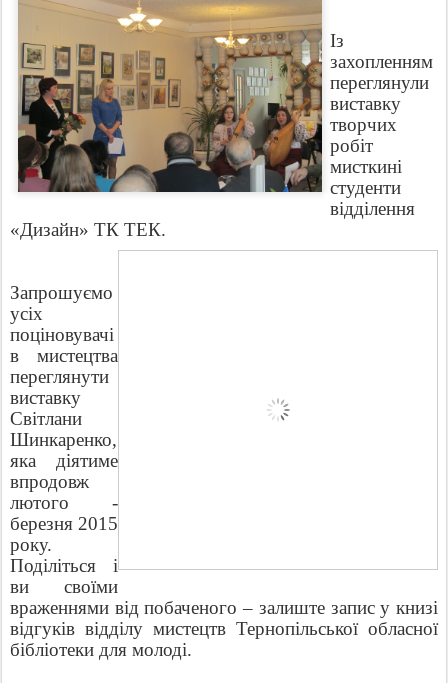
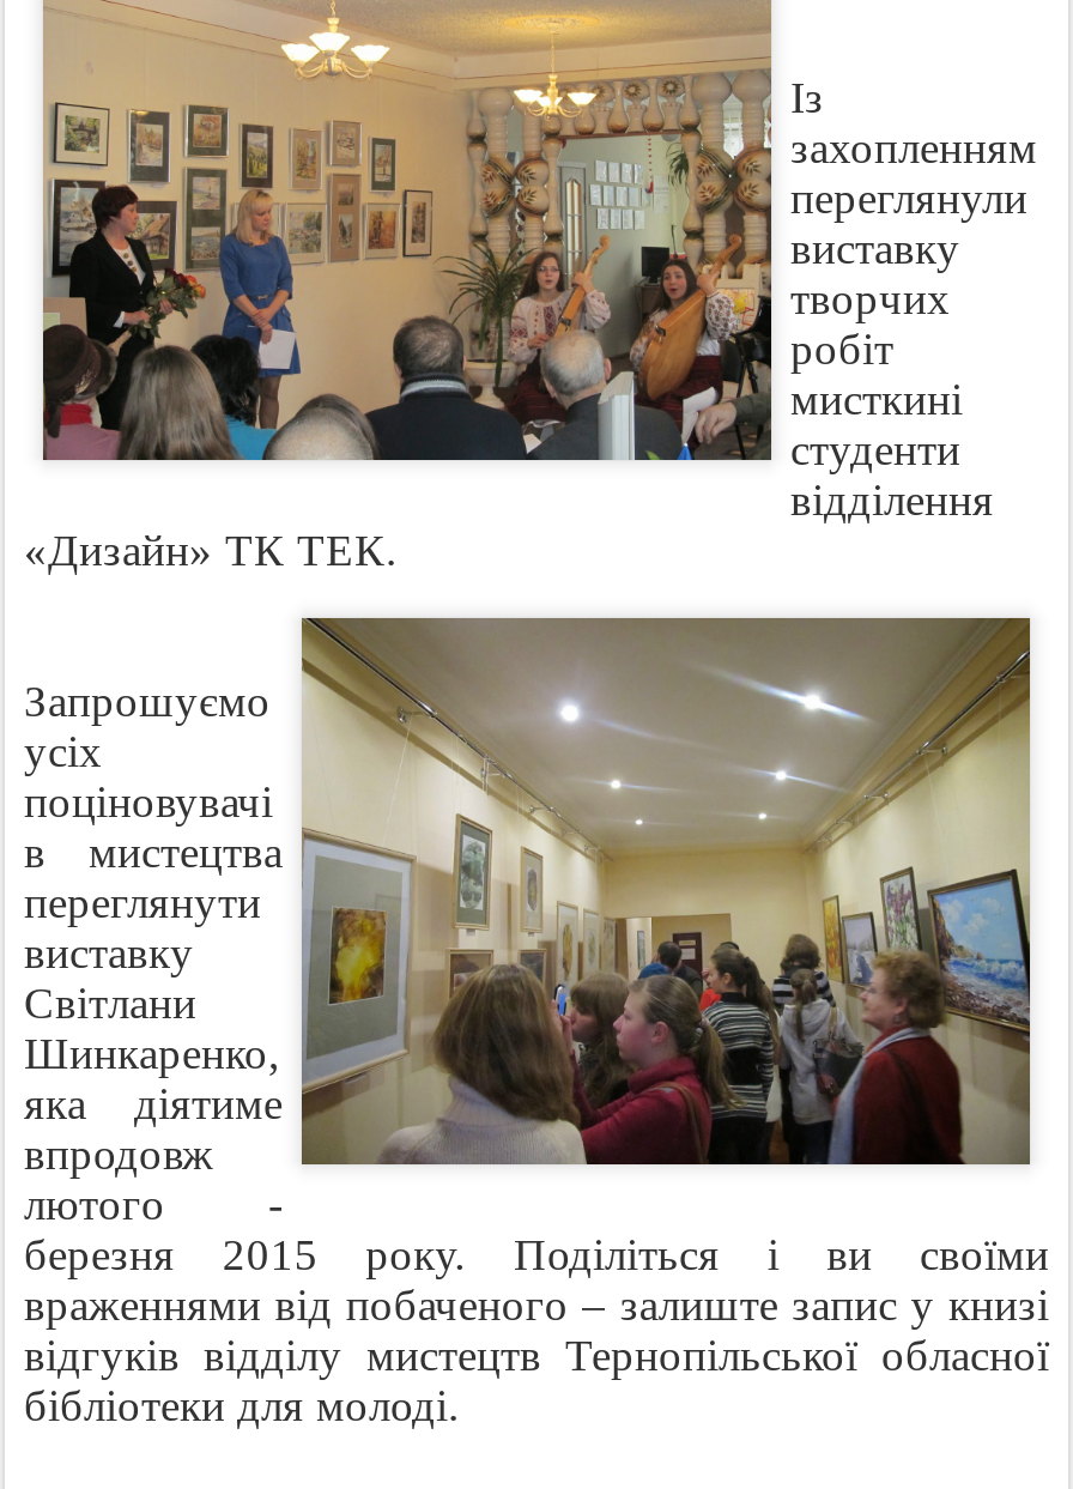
none -> [299,616,1035,1169] [image]

